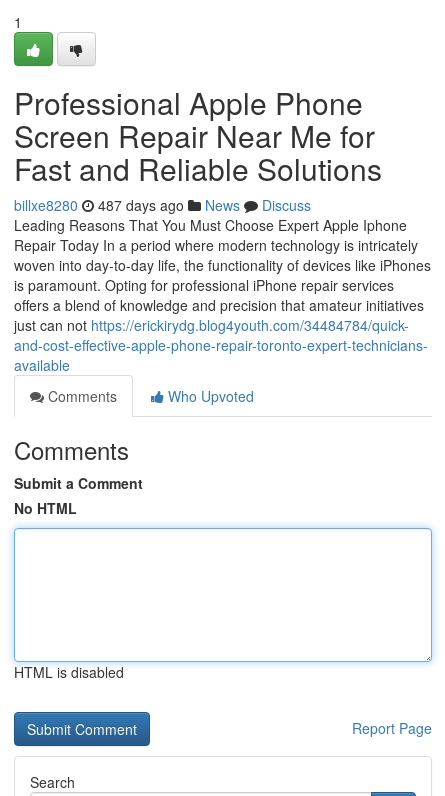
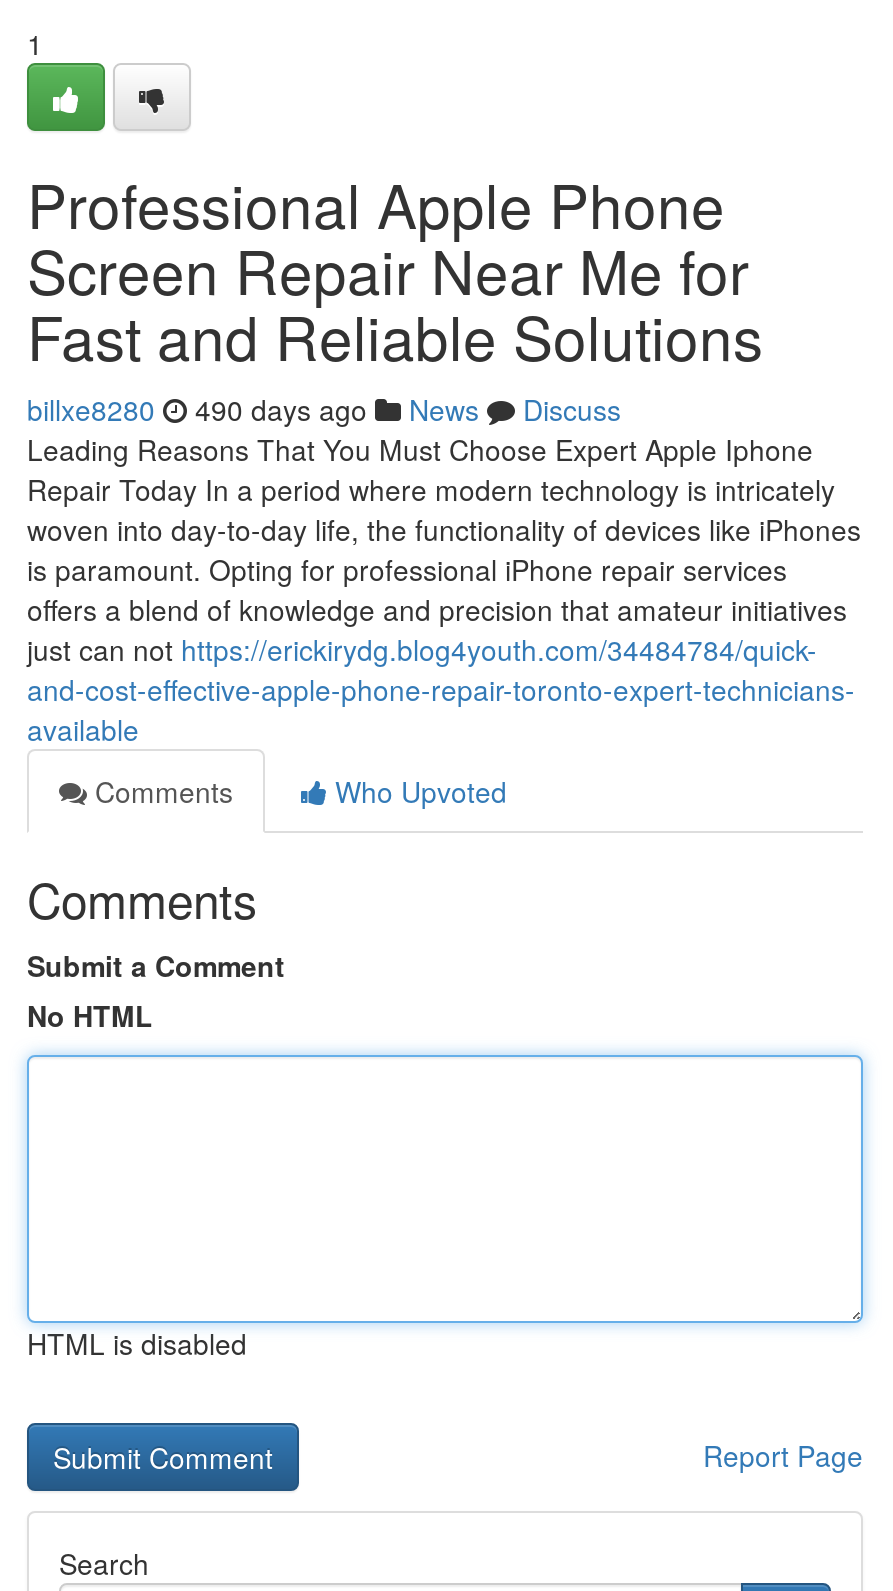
[14,195,311,215] billxe8280 487 days ago News Discuss -> [27,389,621,429] billxe8280 490 days ago News Discuss

